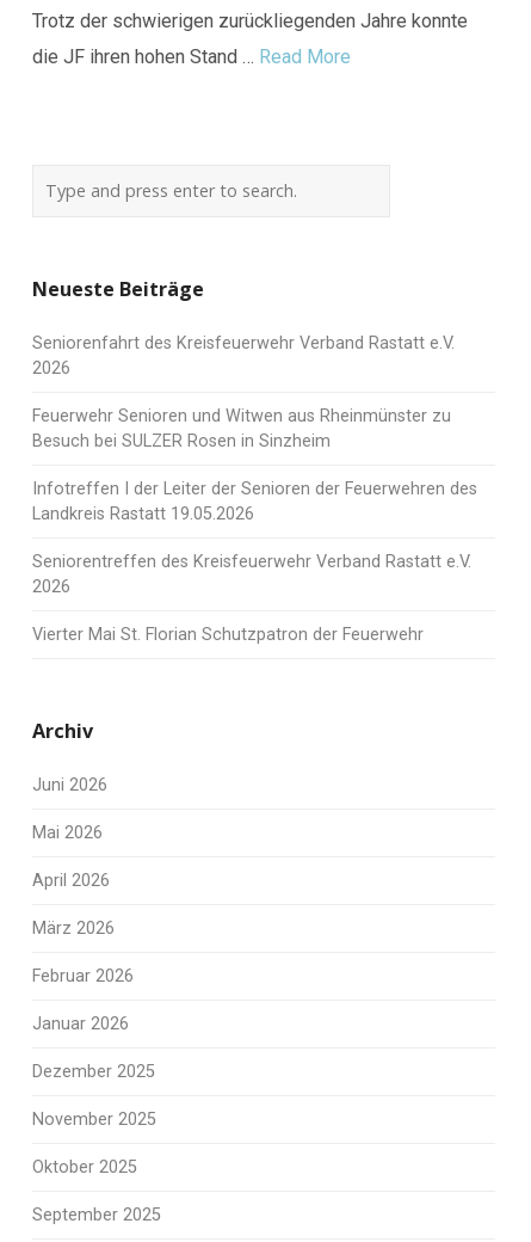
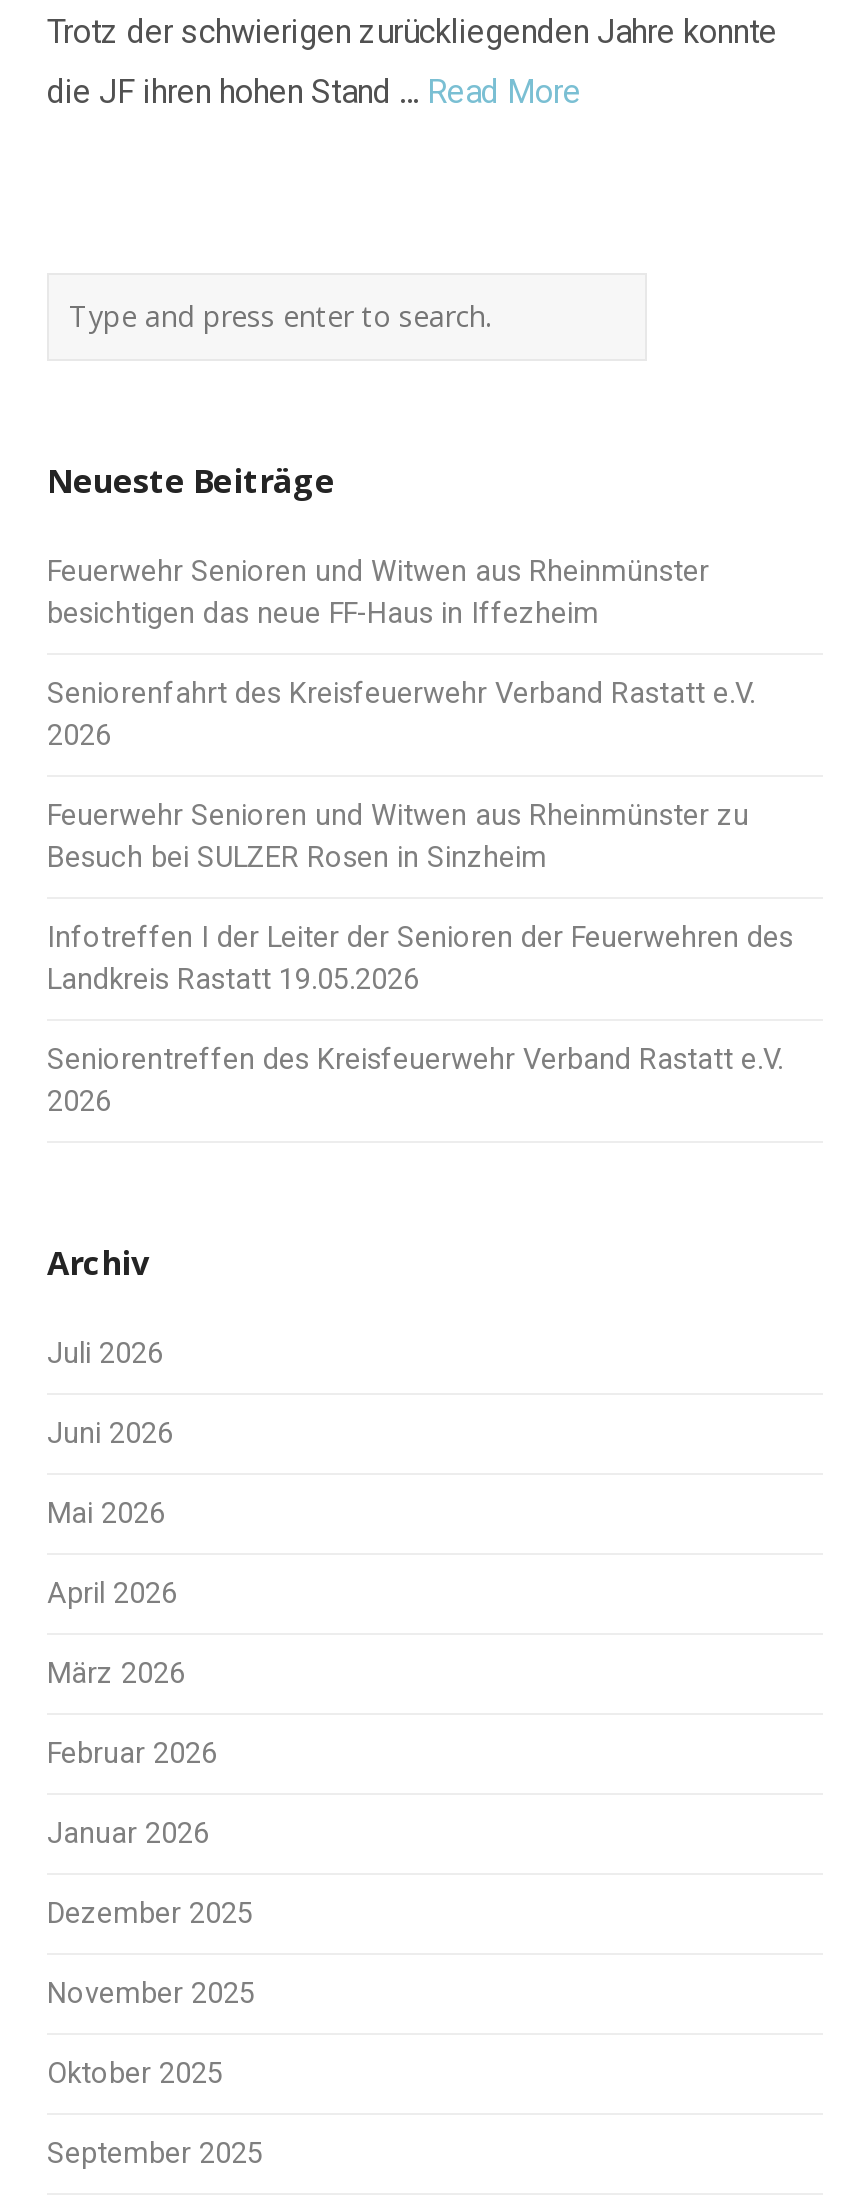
none -> [47,555,709,631] Feuerwehr Senioren und Witwen aus Rheinmünster | besichtigen das neue FF-Haus in Iffezheim
[32,625,424,645] Vierter Mai St. Florian Schutzpatron der Feuerwehr -> none
none -> [47,1337,163,1371] Juli 2026

